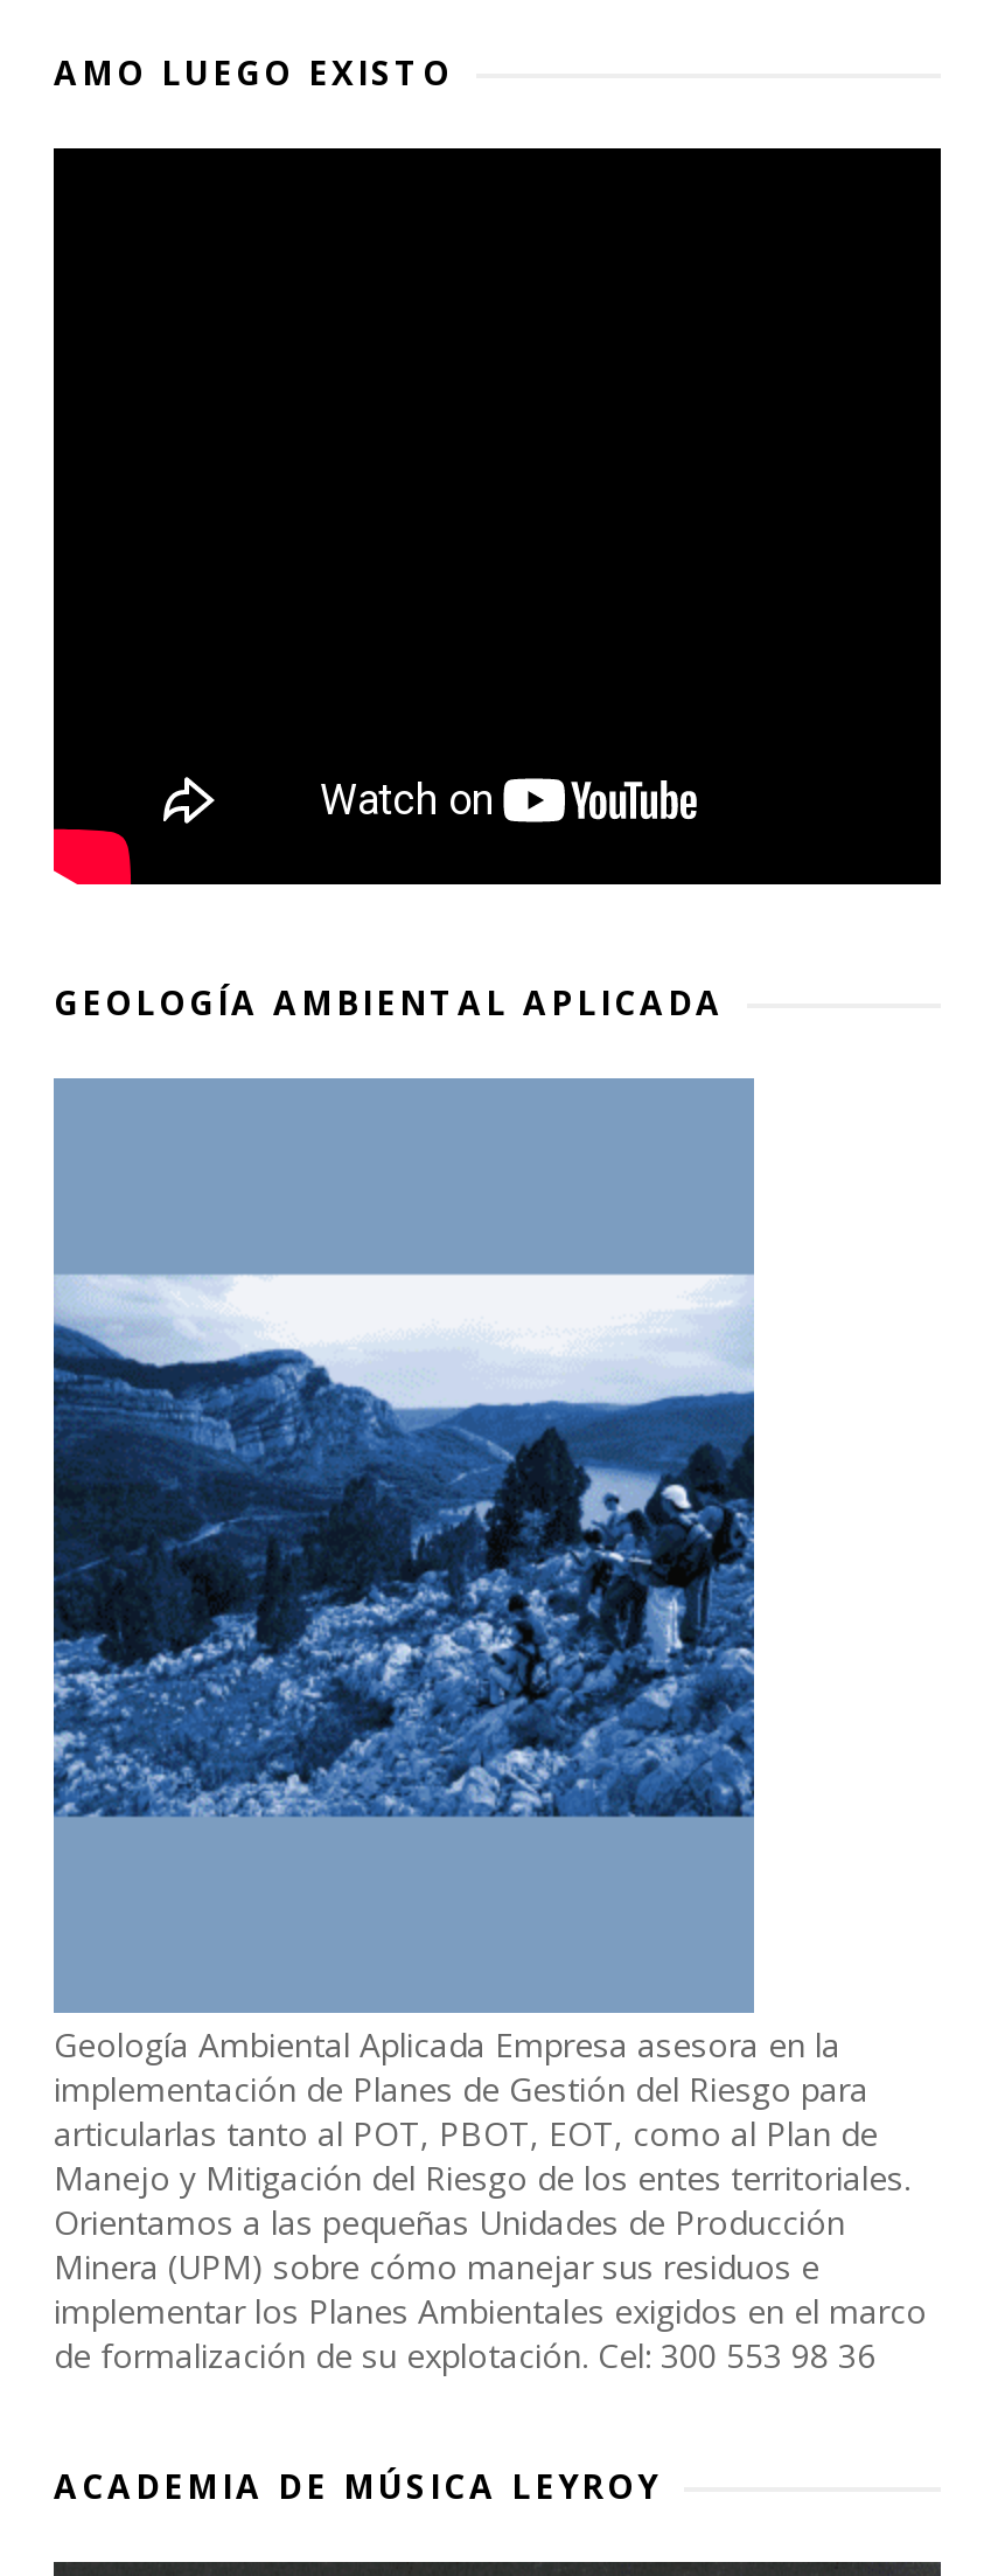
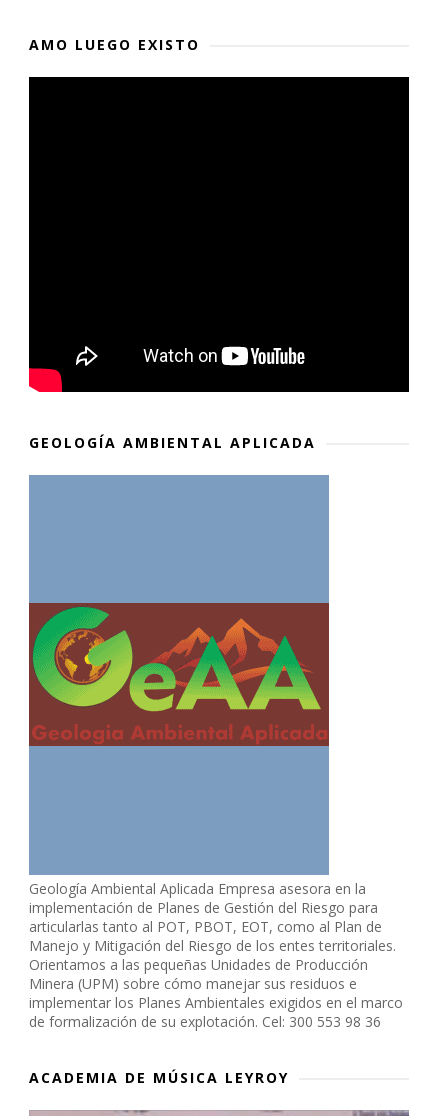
[51,1272,756,1819] [image] -> [28,559,330,791] [image]

